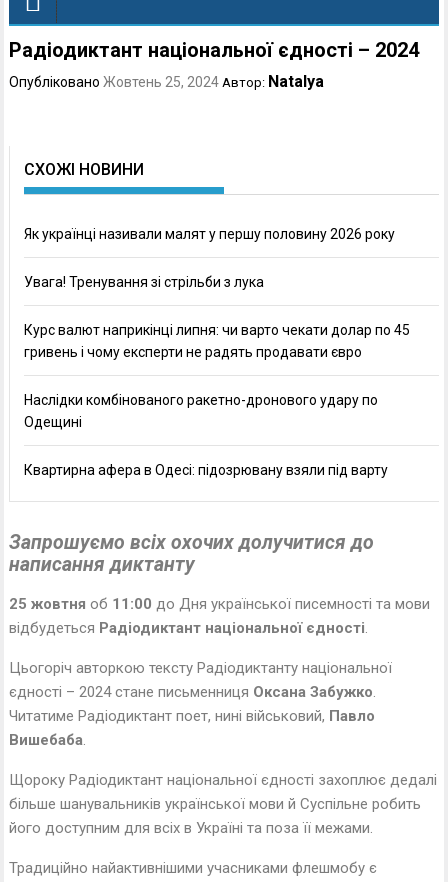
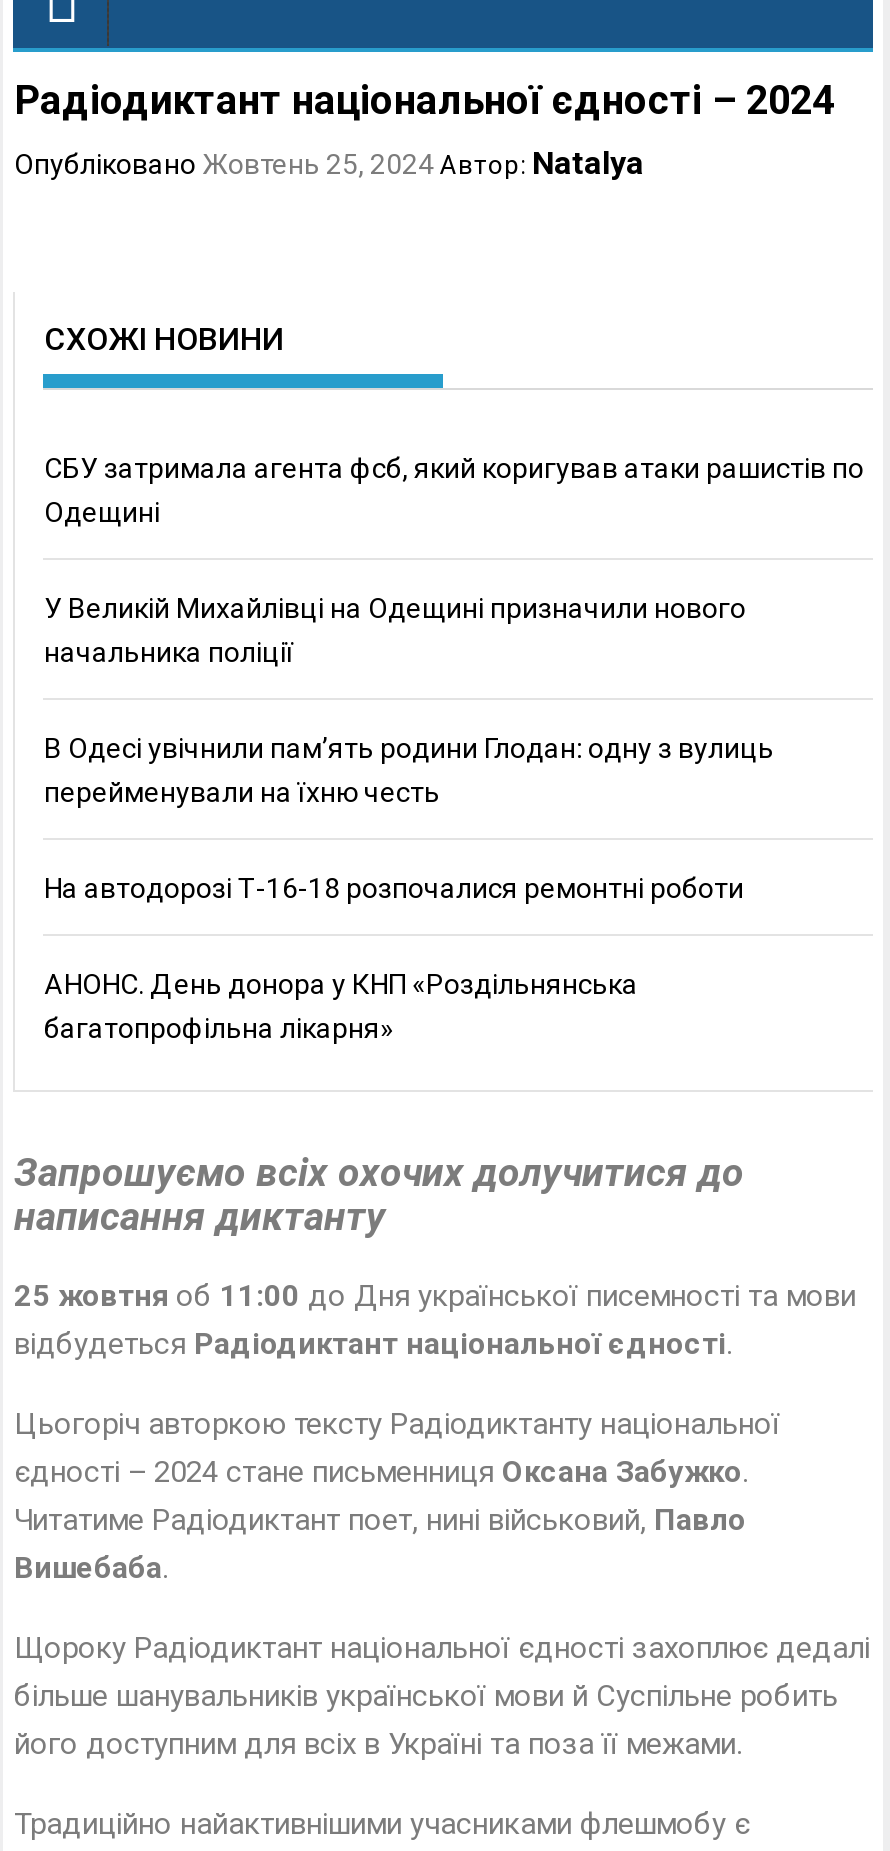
[24,226,410,408] Як українці називали малят у першу половину 2026 року | Увага! Тренування зі стрільби з лука | Курс валют наприкінці липня: чи варто чекати долар по 45 | гривень і чому експерти не радять продавати євро | Наслідки комбінованого ракетно-дронового удару по -> [44,452,864,484] СБУ затримала агента фсб, який коригував атаки рашистів по
moved [24,414,82,430] -> [44,496,160,528]: Одещині
[24,462,388,478] Квартирна афера в Одесі: підозрювану взяли під варту -> [44,592,774,1044] У Великій Михайлівці на Одещині призначили нового | начальника поліції | В Одесі увічнили пам’ять родини Глодан: одну з вулиць | перейменували на їхню честь | На автодорозі Т-16-18 розпочалися ремонтні роботи | АНОНС. День донора у КНП «Роздільнянська | багатопрофільна лікарня»

